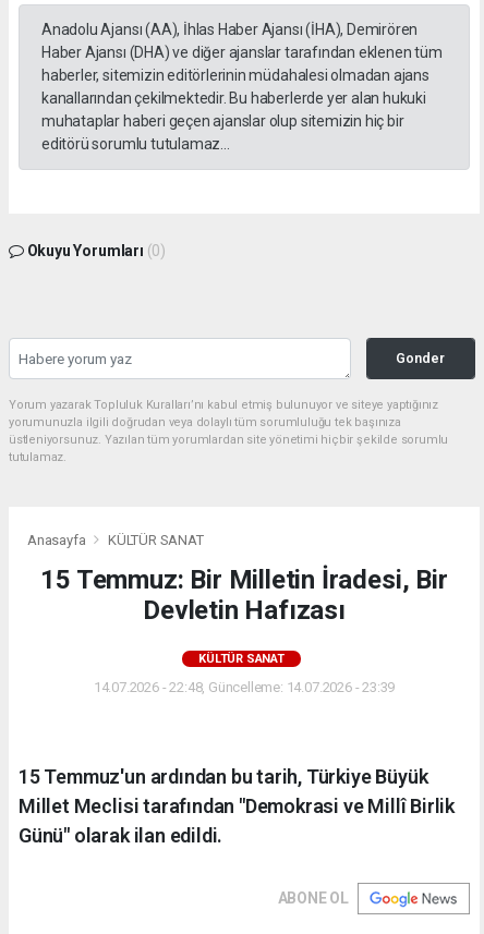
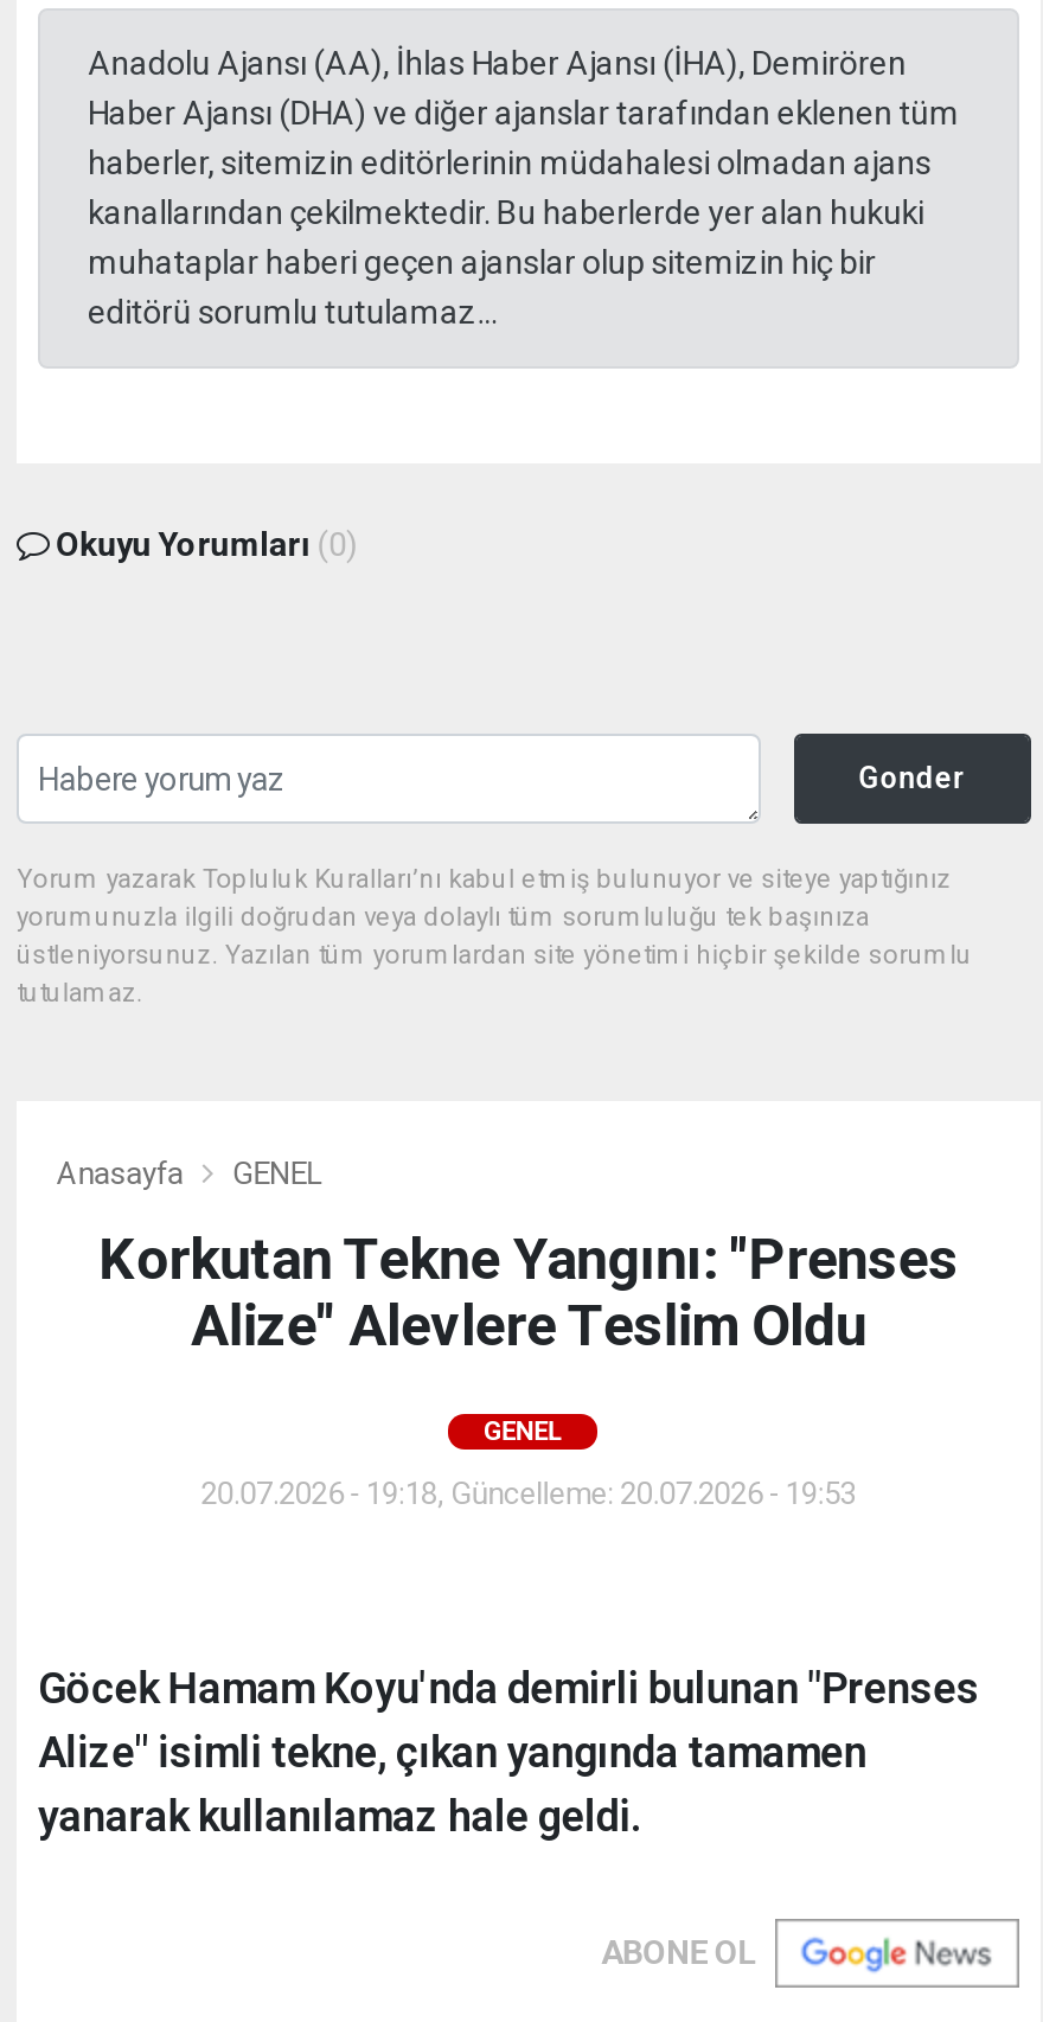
[108,532,203,549] KÜLTÜR SANAT -> [232,1157,322,1192] GENEL
[41,565,447,626] 15 Temmuz: Bir Milletin İradesi, Bir | Devletin Hafızası -> [99,1228,959,1360] Korkutan Tekne Yangını: "Prenses | Alize" Alevlere Teslim Oldu
[199,652,284,666] KÜLTÜR SANAT -> [484,1417,562,1448] GENEL
[94,679,395,696] 14.07.2026 - 22:48, Güncelleme: 14.07.2026 - 23:39 -> [201,1477,856,1512] 20.07.2026 - 19:18, Güncelleme: 20.07.2026 - 19:53
[19,766,455,847] 15 Temmuz'un ardından bu tarih, Türkiye Büyük | Millet Meclisi tarafından "Demokrasi ve Millî Birlik | Günü" olarak ilan edildi. -> [38,1664,980,1842] Göcek Hamam Koyu'nda demirli bulunan "Prenses | Alize" isimli tekne, çıkan yangında tamamen | yanarak kullanılamaz hale geldi.

